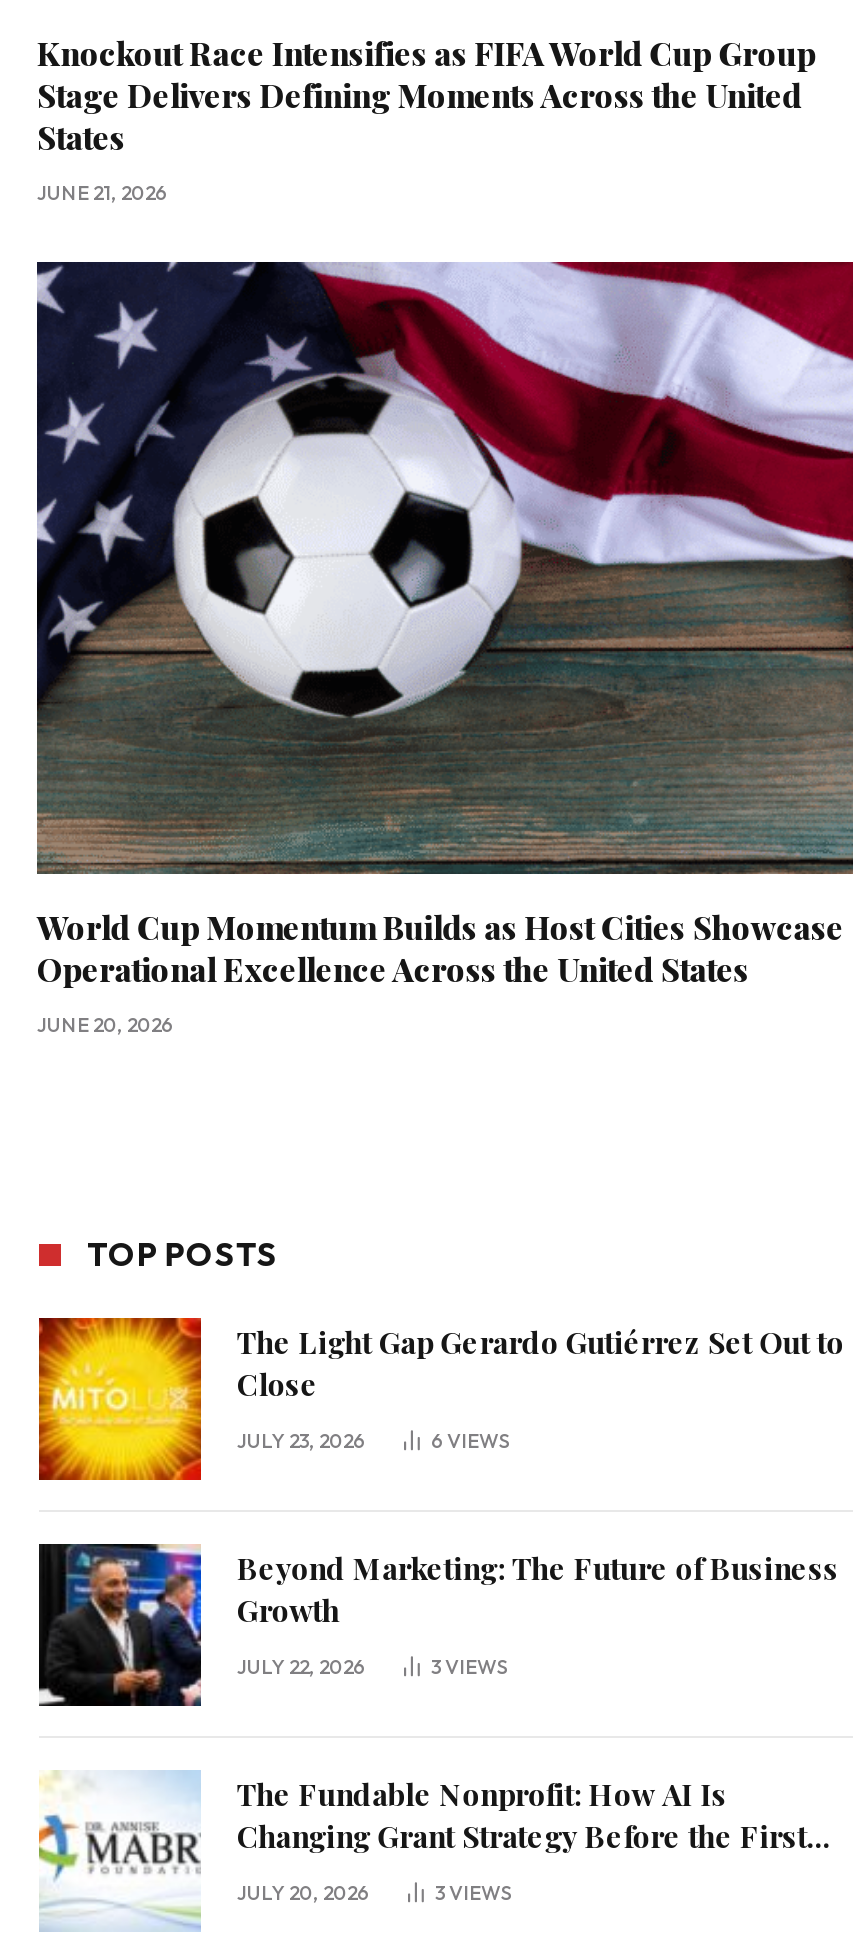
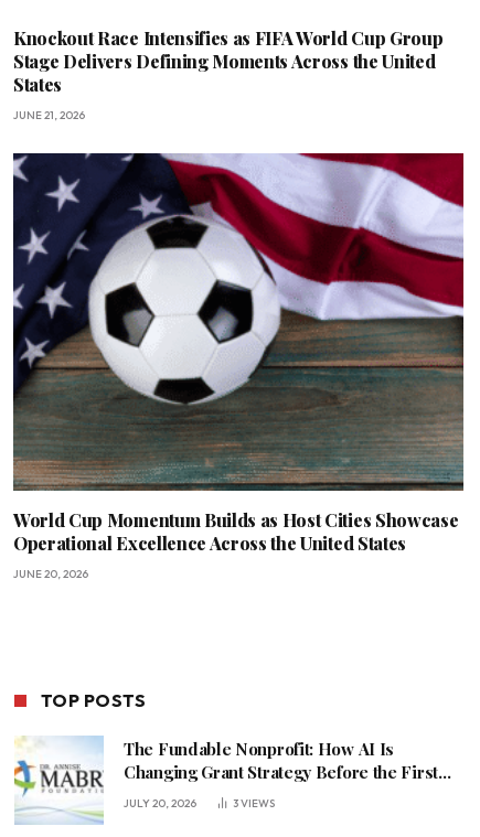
[37,1316,844,1680] [image] | The Light Gap Gerardo Gutiérrez Set Out to | Close | JULY 23, 2026 | 6 VIEWS | Beyond Marketing: The Future of Business | Growth | JULY 22, 2026 | 3 VIEWS -> none
[37,1542,203,1708] [image] -> none

